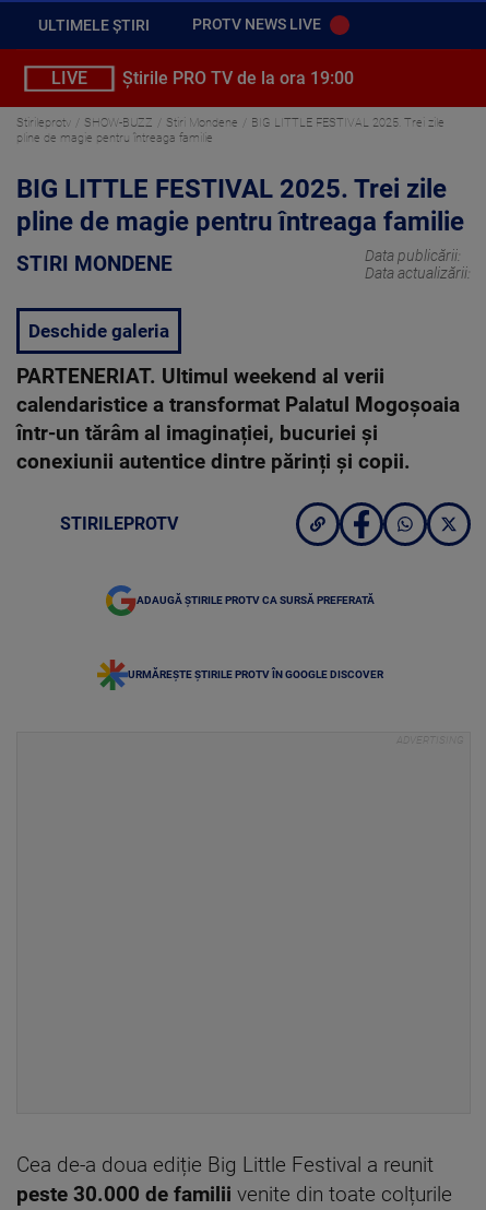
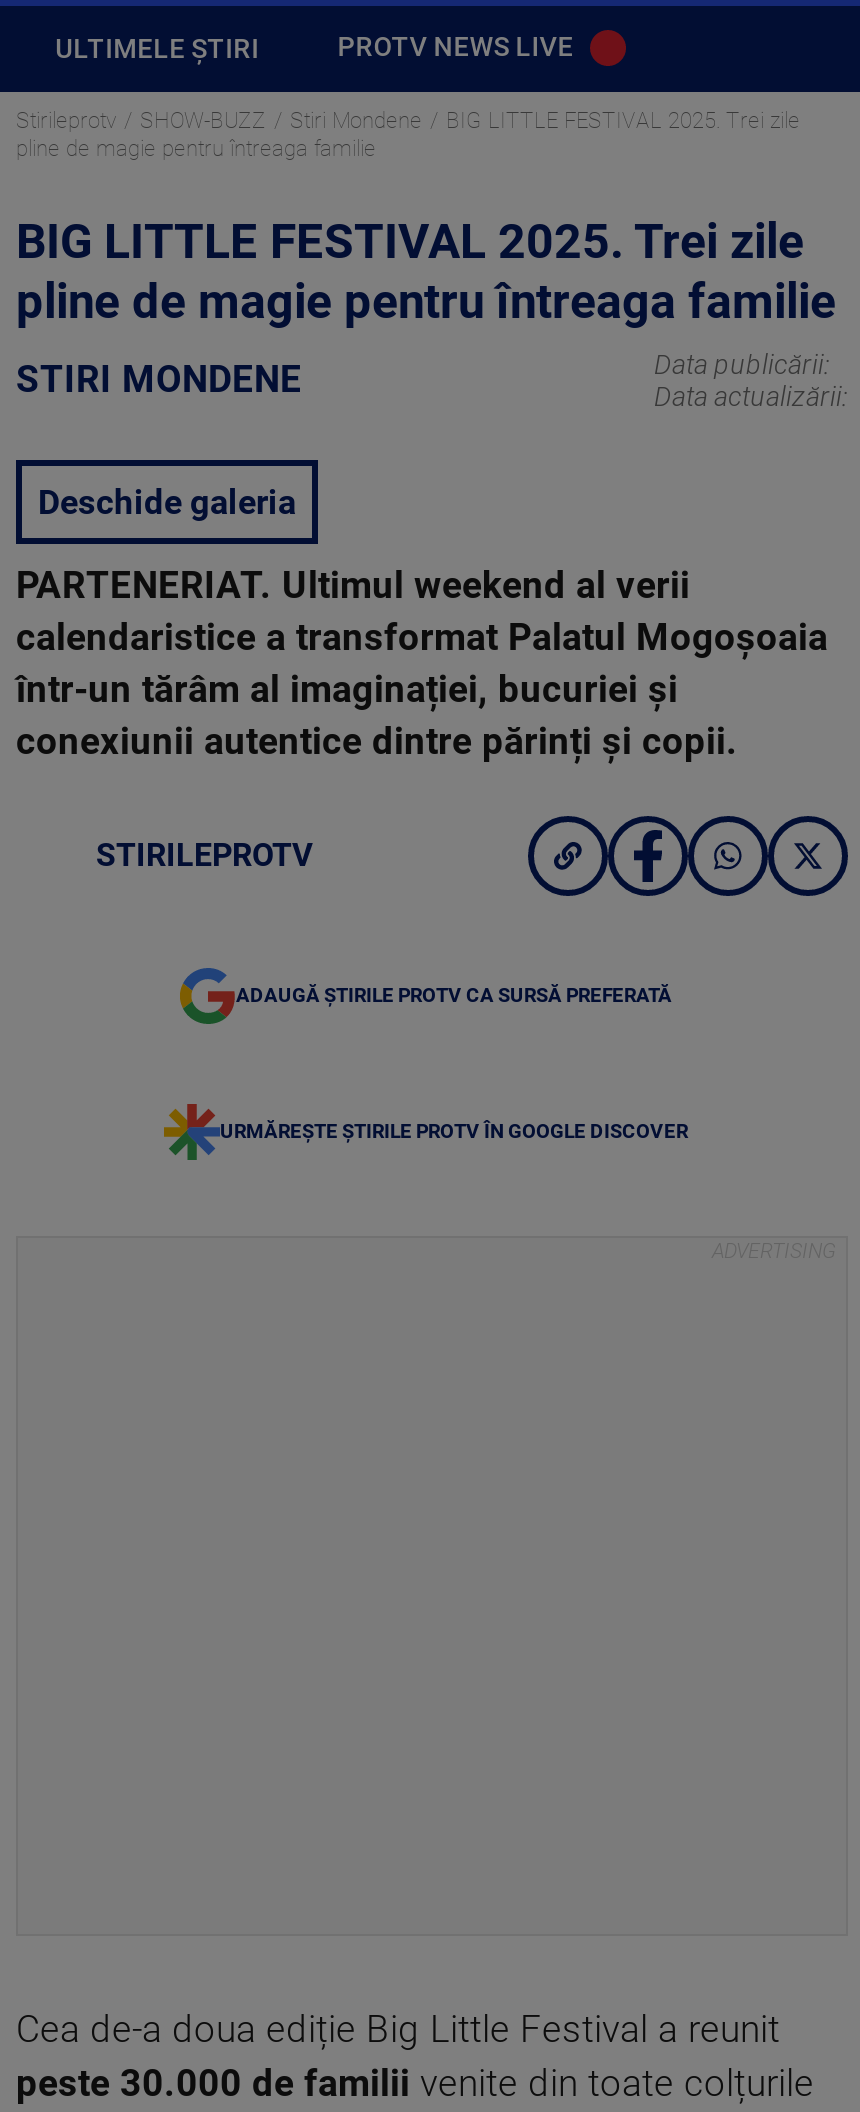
[51,68,354,88] LIVE | Știrile PRO TV de la ora 19:00 -> none

